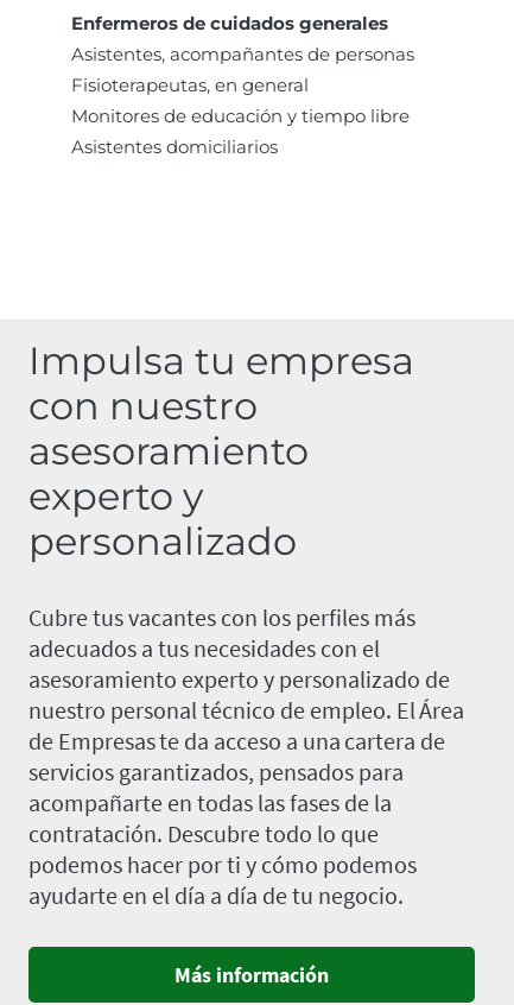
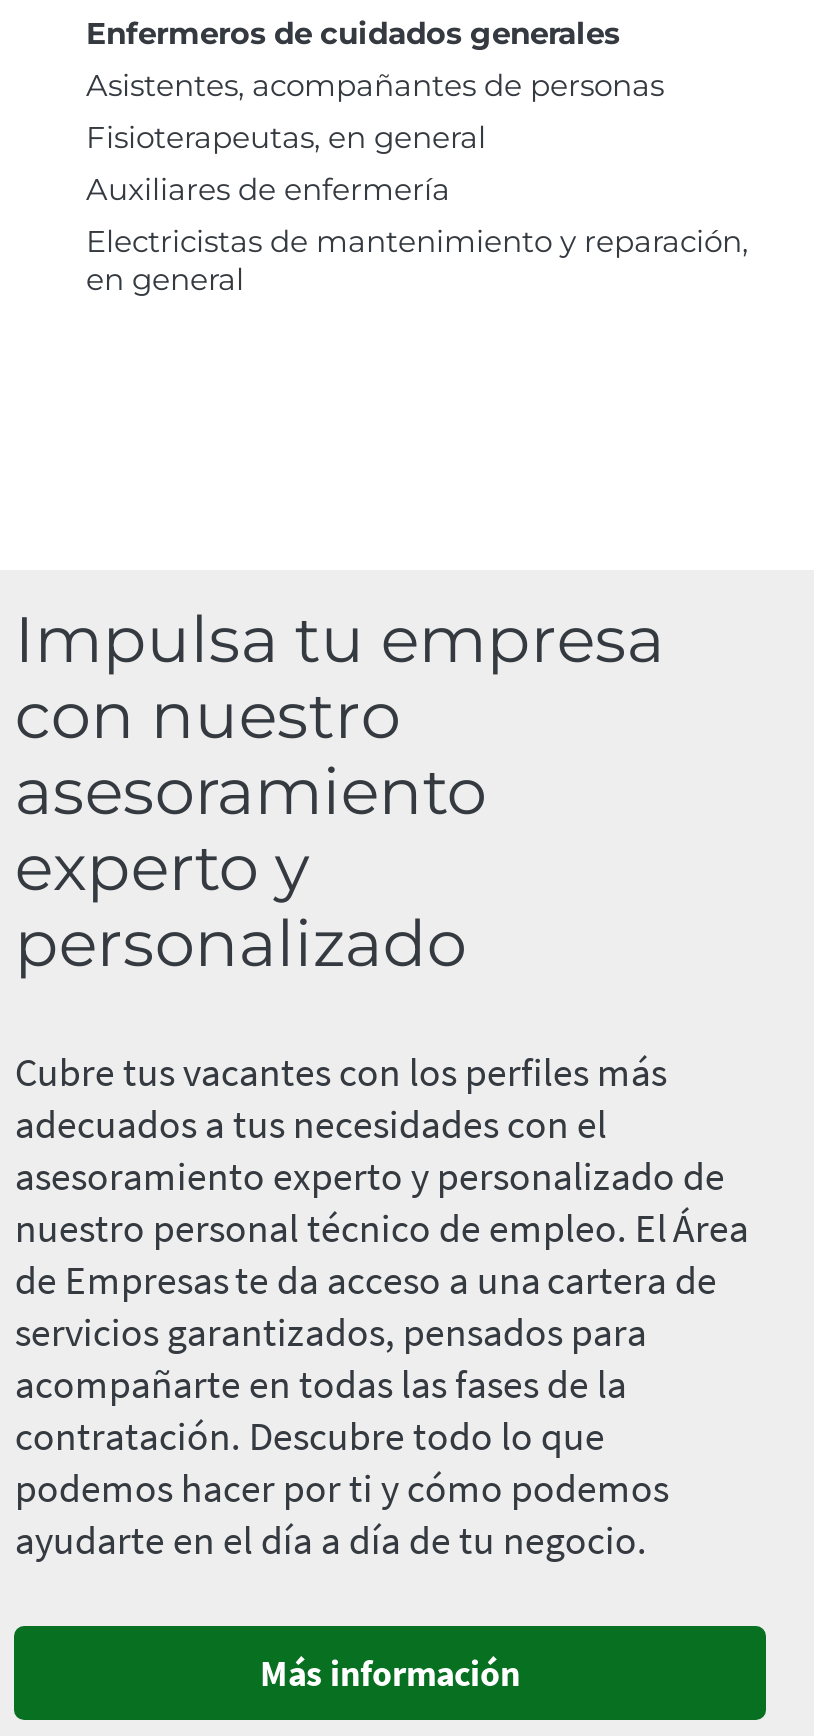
[71,104,410,158] Monitores de educación y tiempo libre | Asistentes domiciliarios -> [86,170,748,298] Auxiliares de enfermería | Electricistas de mantenimiento y reparación, | en general

